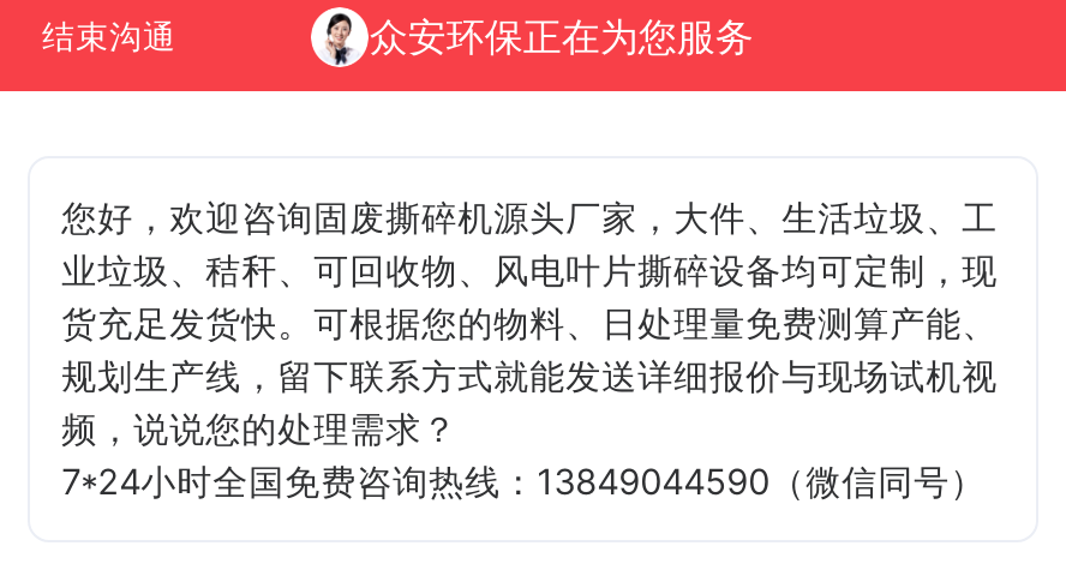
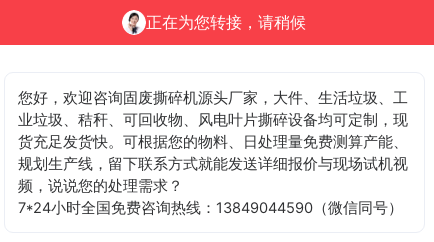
[42,13,754,59] 结束沟通 | 众安环保正在为您服务 -> [146,12,306,31] 正在为您转接，请稍候

